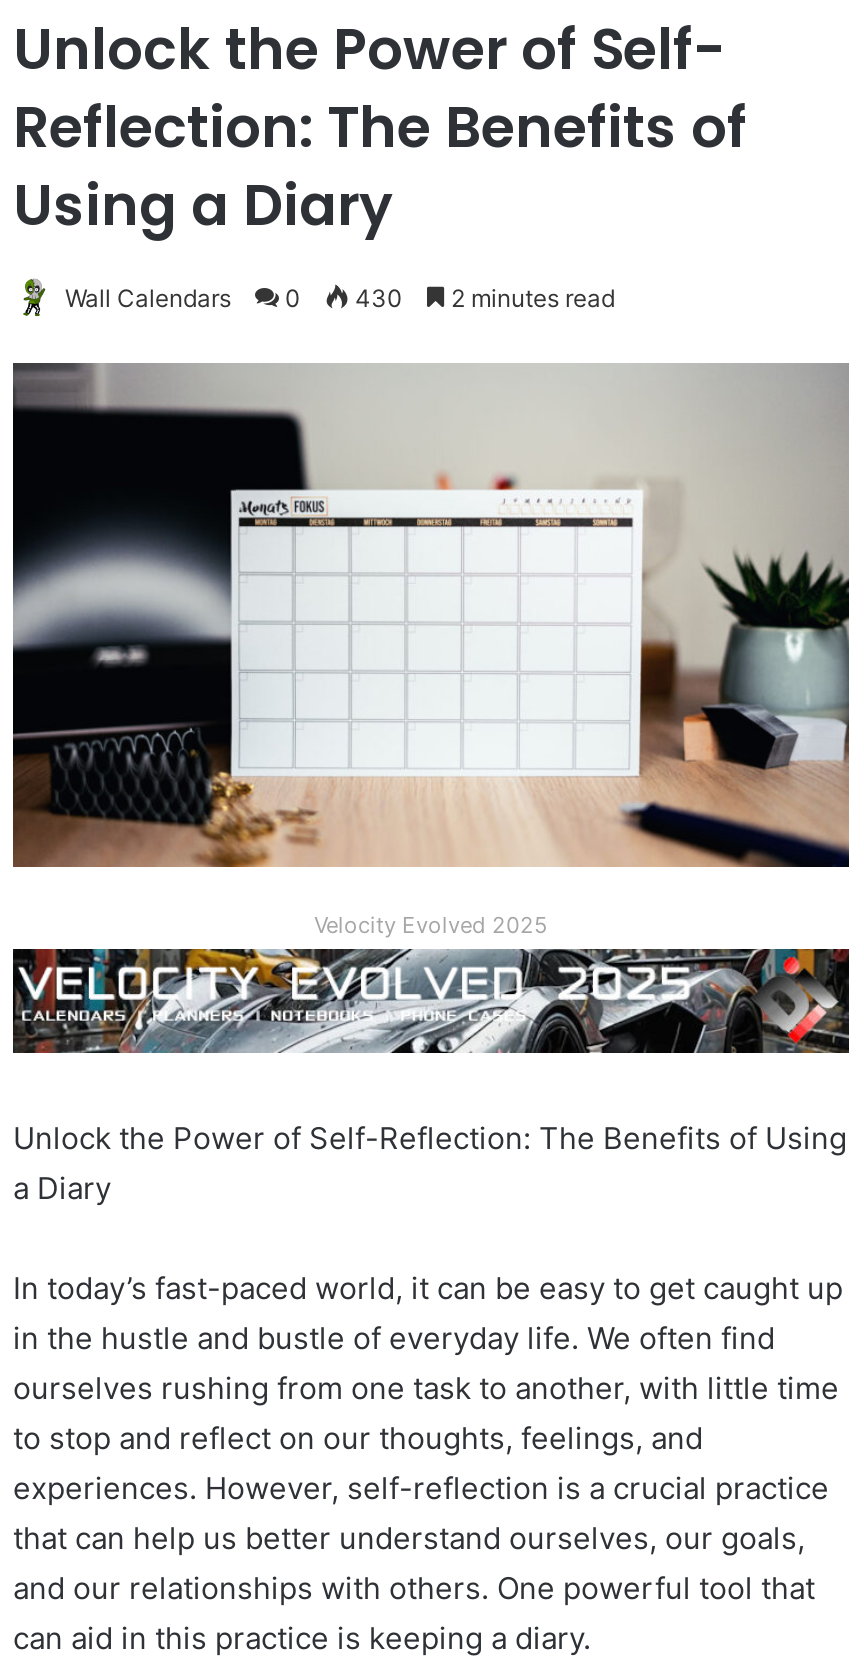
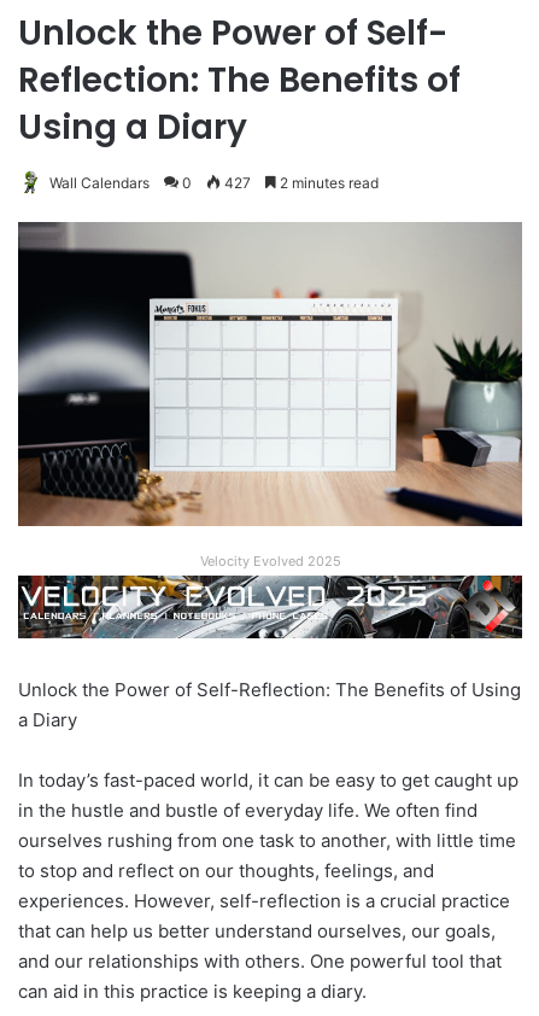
[65,284,615,314] Wall Calendars 0 430 2 minutes read -> [49,174,379,192] Wall Calendars 0 427 2 minutes read

